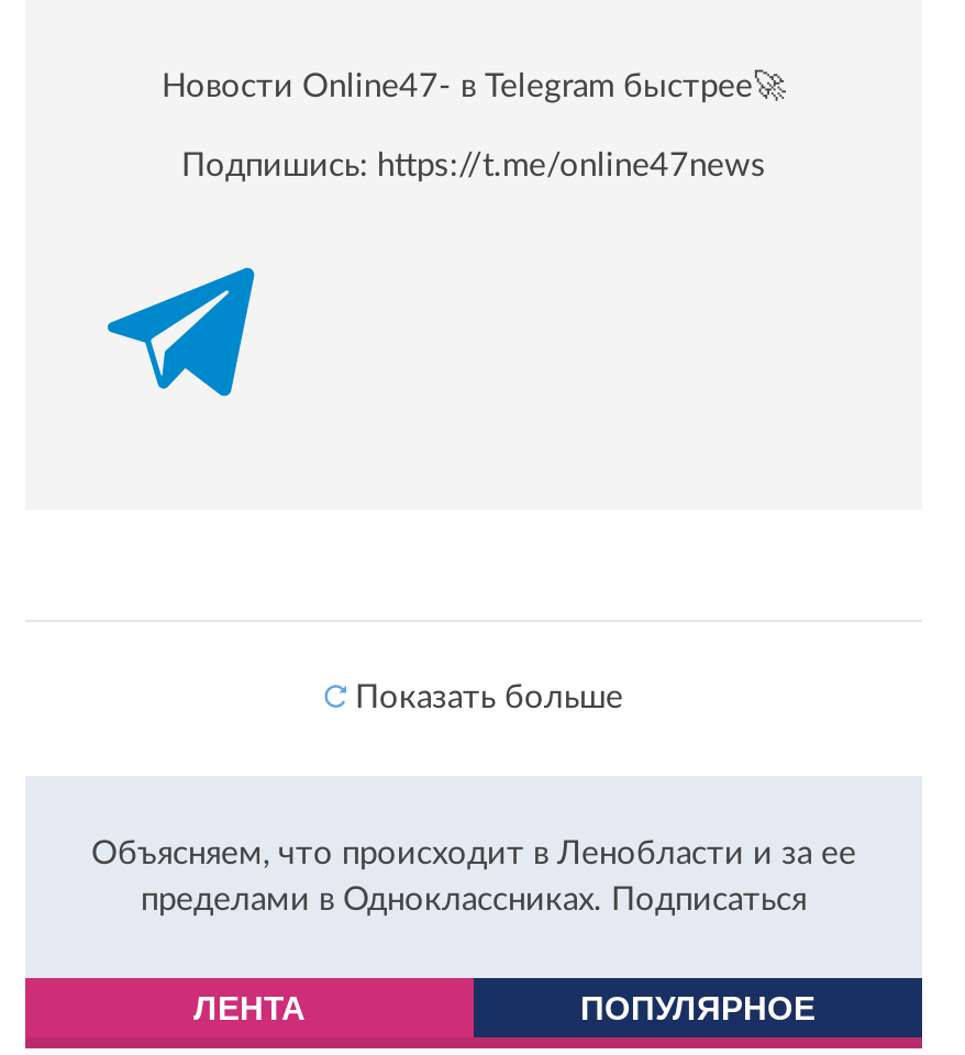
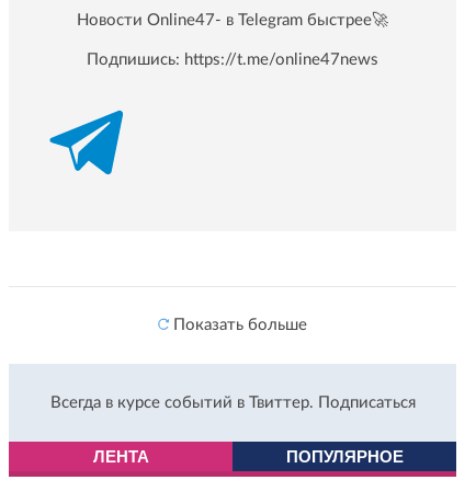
[91,837,856,916] Объясняем, что происходит в Ленобласти и за ее | пределами в Одноклассниках. Подписаться -> [50,394,415,411] Всегда в курсе событий в Твиттер. Подписаться

